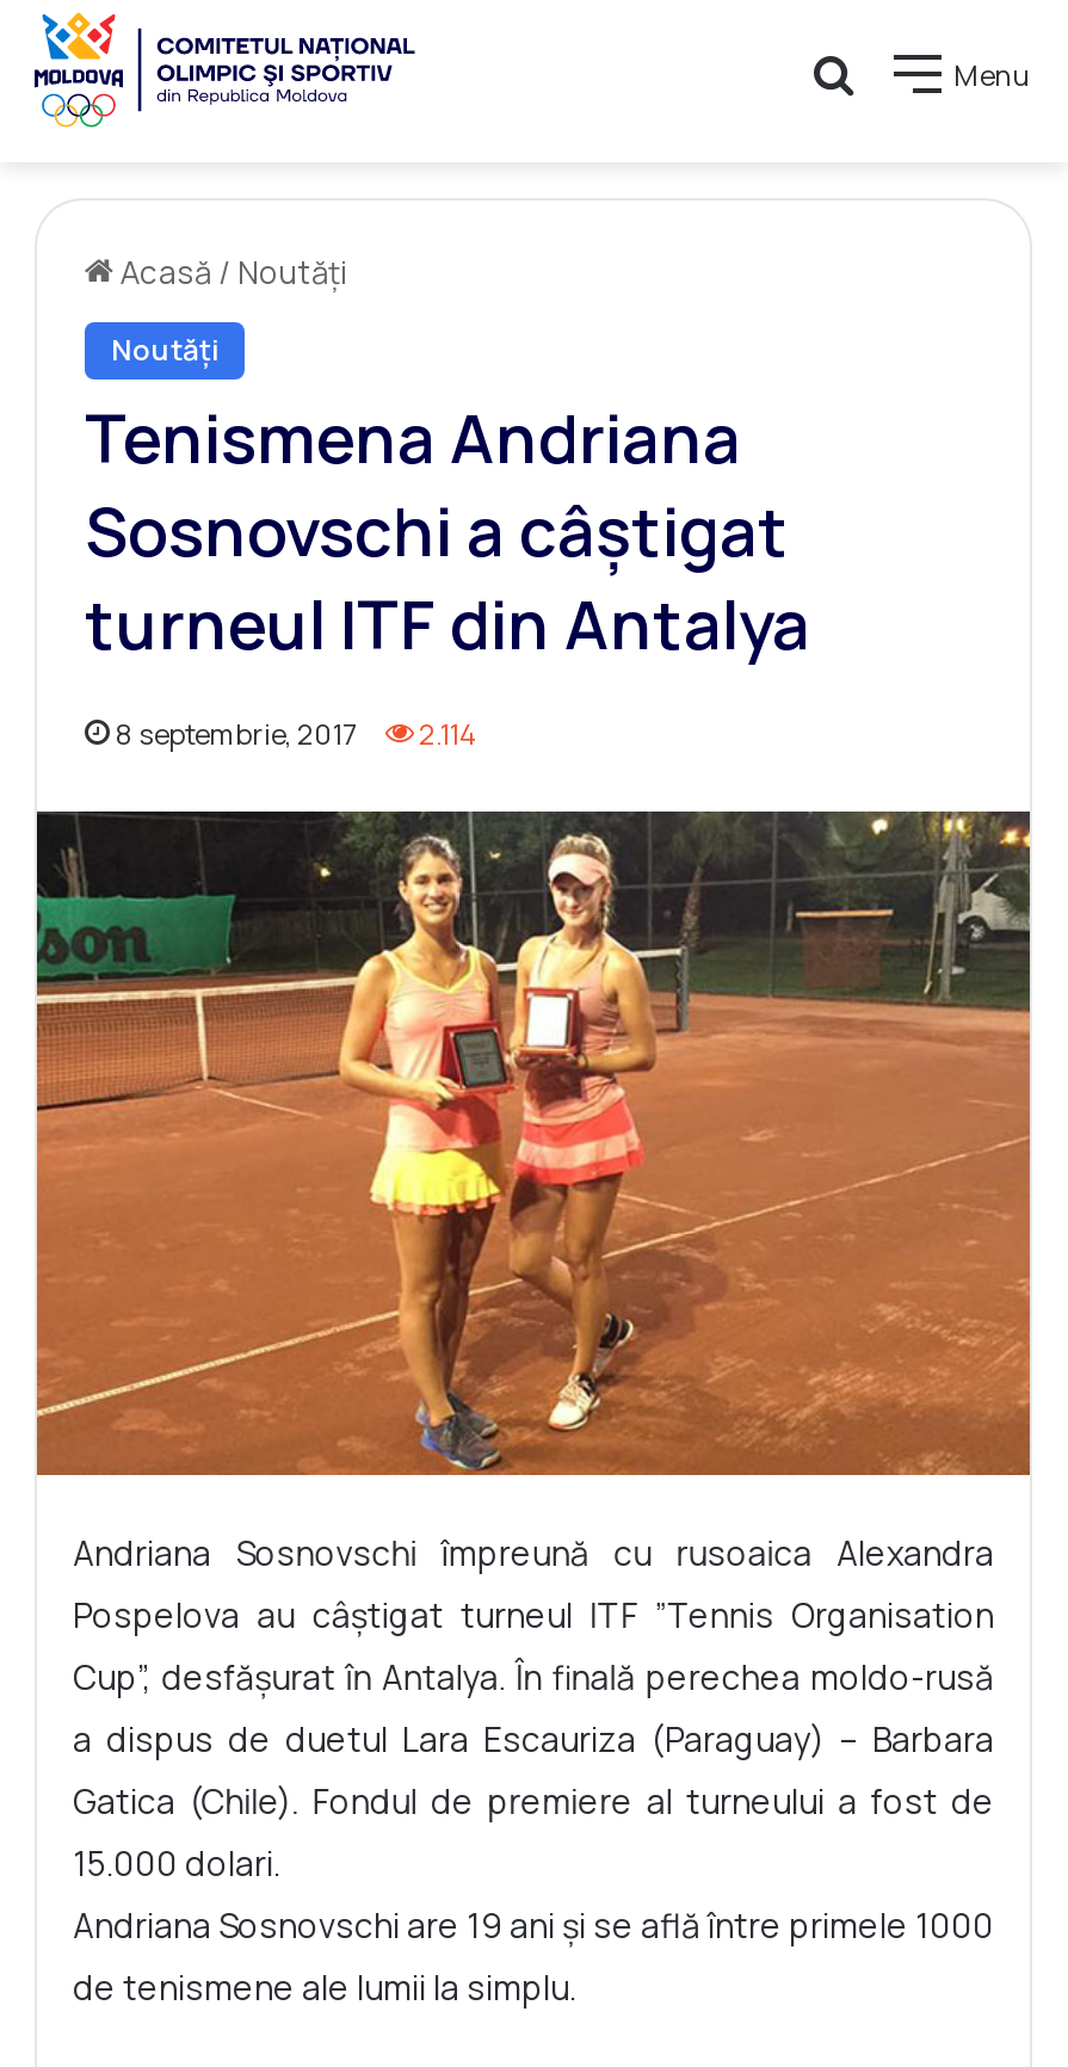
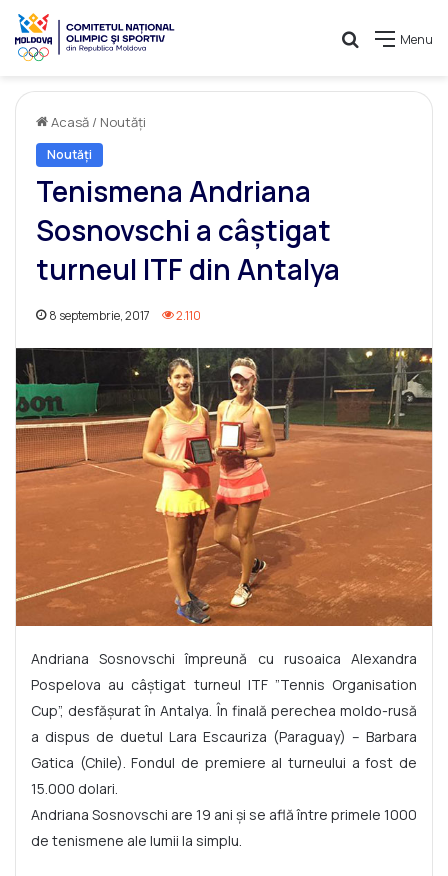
[116,715,479,755] 8 septembrie, 2017 2.114 -> [49,307,201,324] 8 septembrie, 2017 2.110

